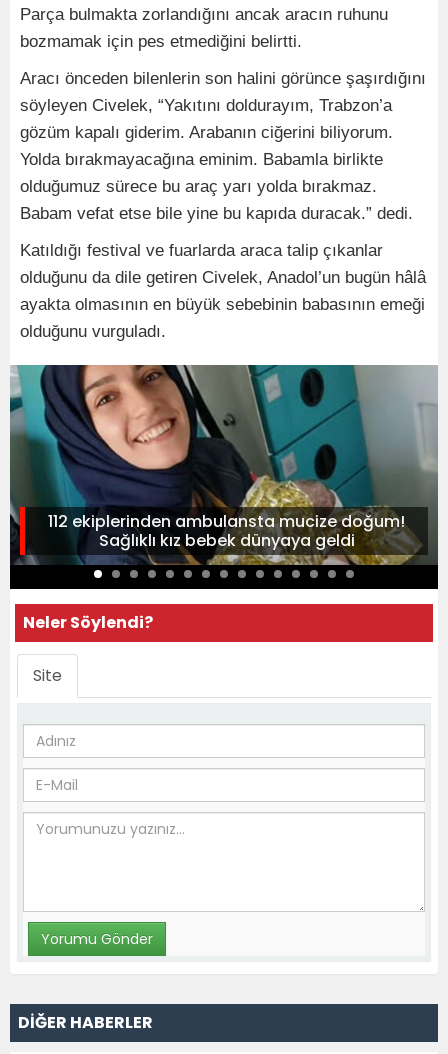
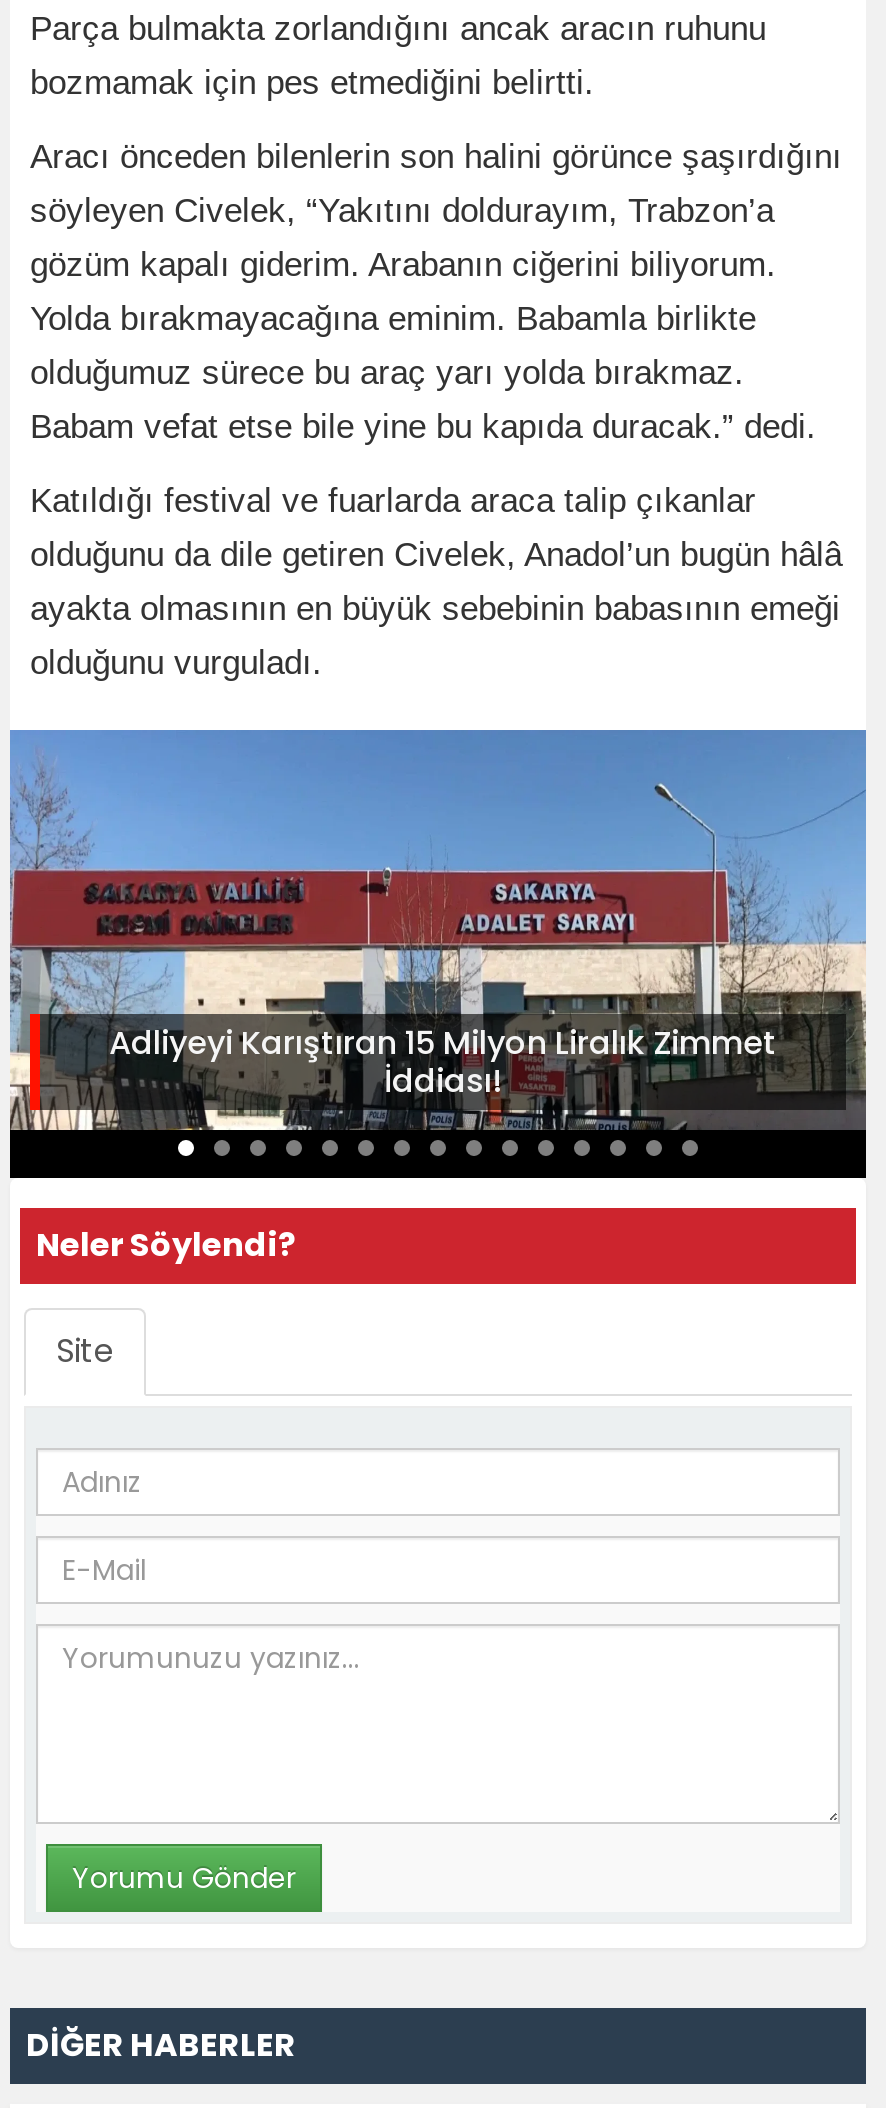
[9,364,439,565] [image] | 112 ekiplerinden ambulansta mucize doğum! | Sağlıklı kız bebek dünyaya geldi -> [10,728,866,1132] [image] | Adliyeyi Karıştıran 15 Milyon Liralık Zimmet | İddiası!

